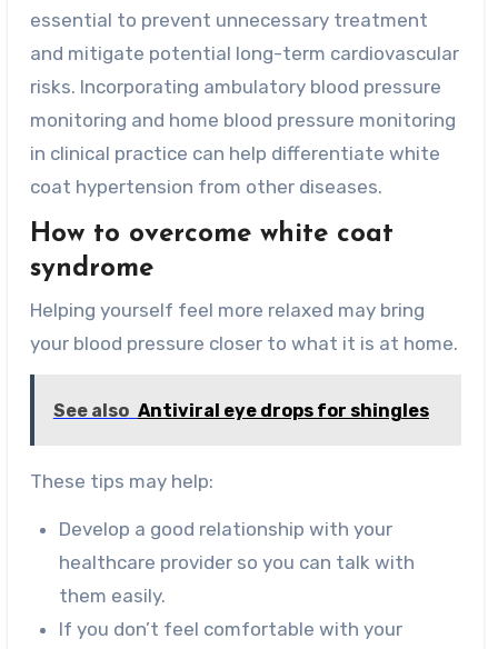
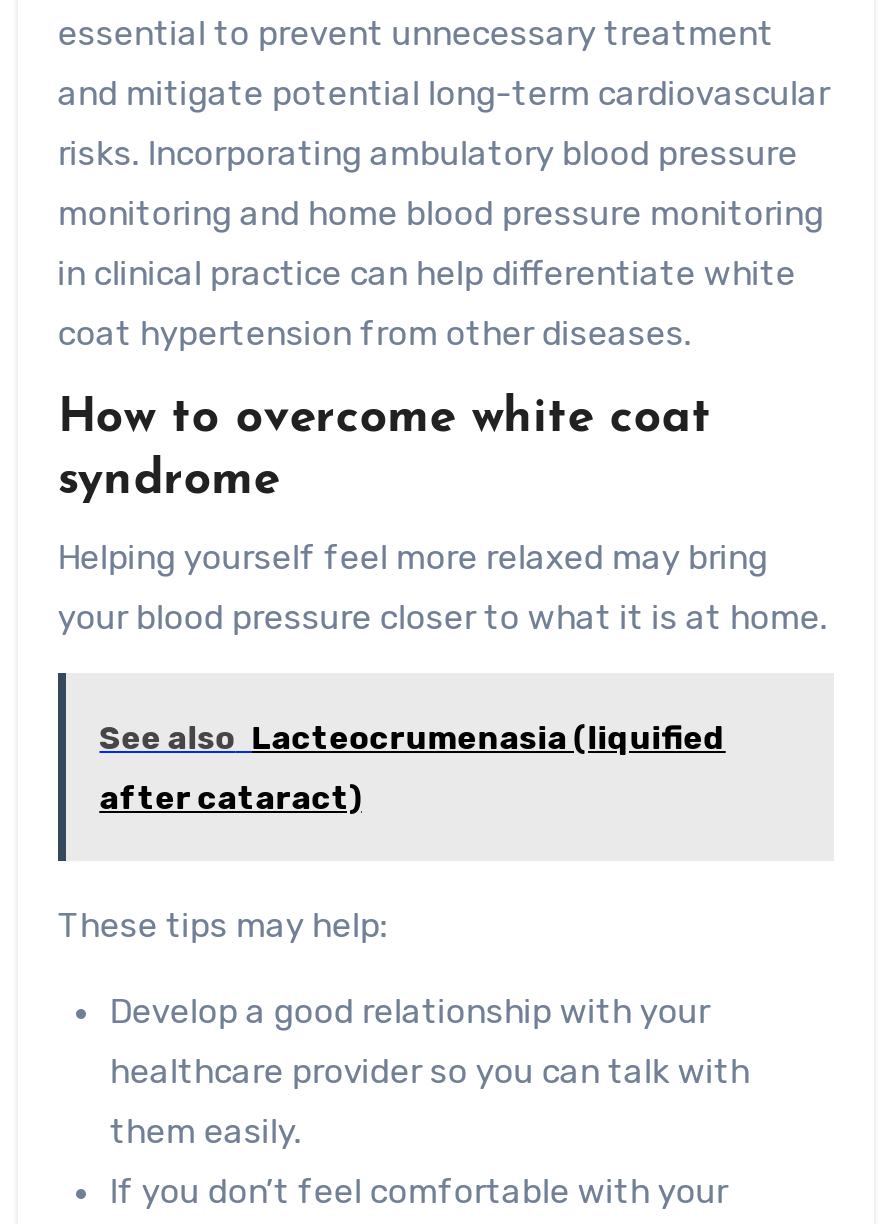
[53,401,429,422] See also Antiviral eye drops for shingles -> [100,718,726,816] See also Lacteocrumenasia (liquified | after cataract)

